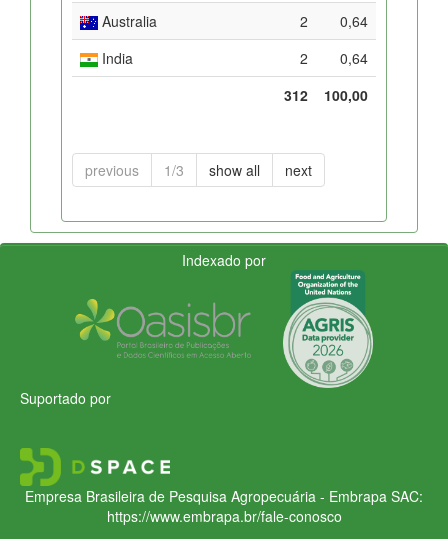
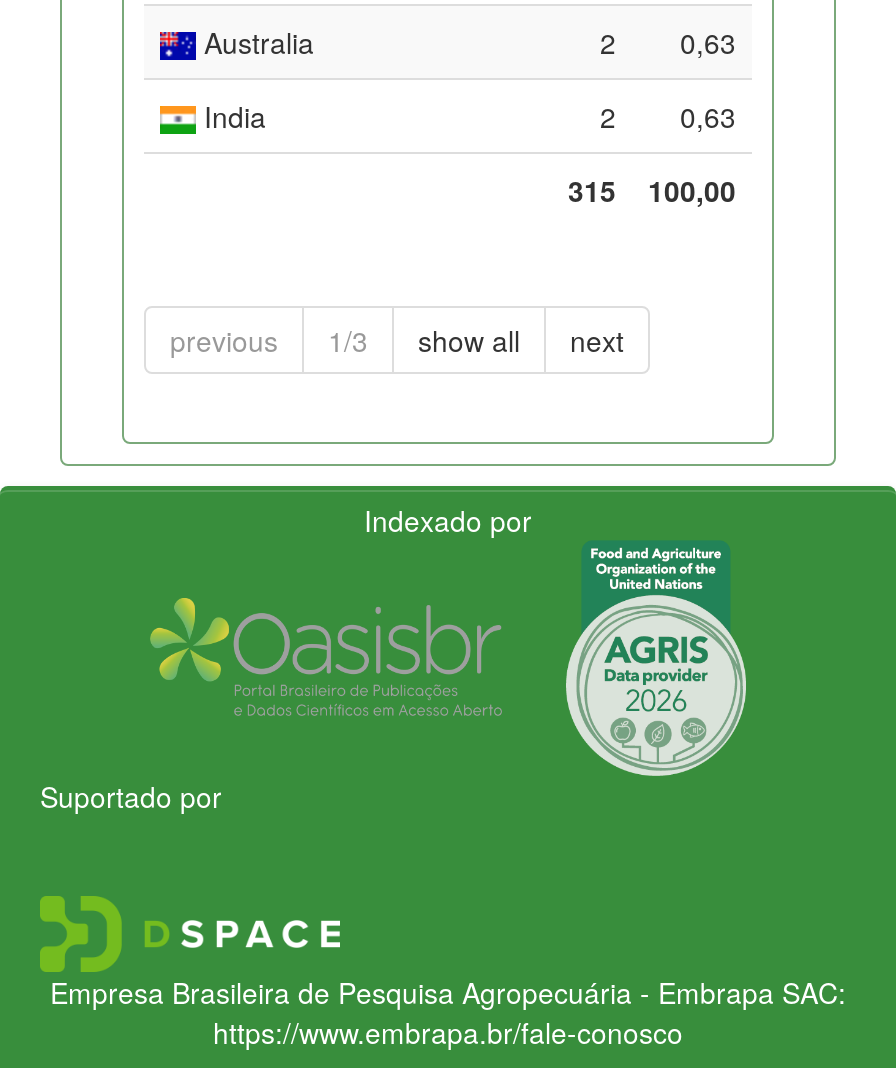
[300,10,368,30] 2 0,64 -> [600,21,736,61] 2 0,63
[300,47,368,67] 2 0,64 -> [600,95,736,135] 2 0,63
[284,84,368,104] 312 100,00 -> [568,169,736,209] 315 100,00

